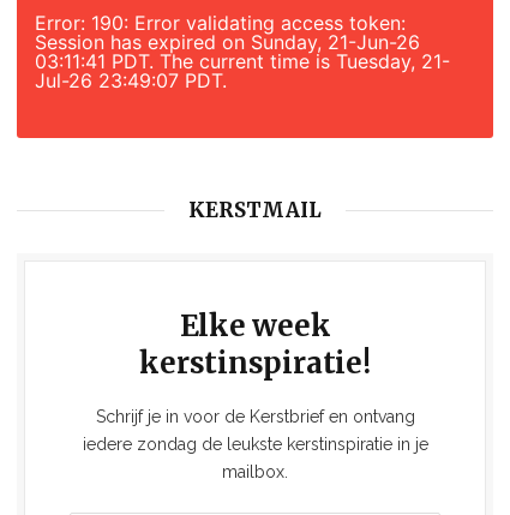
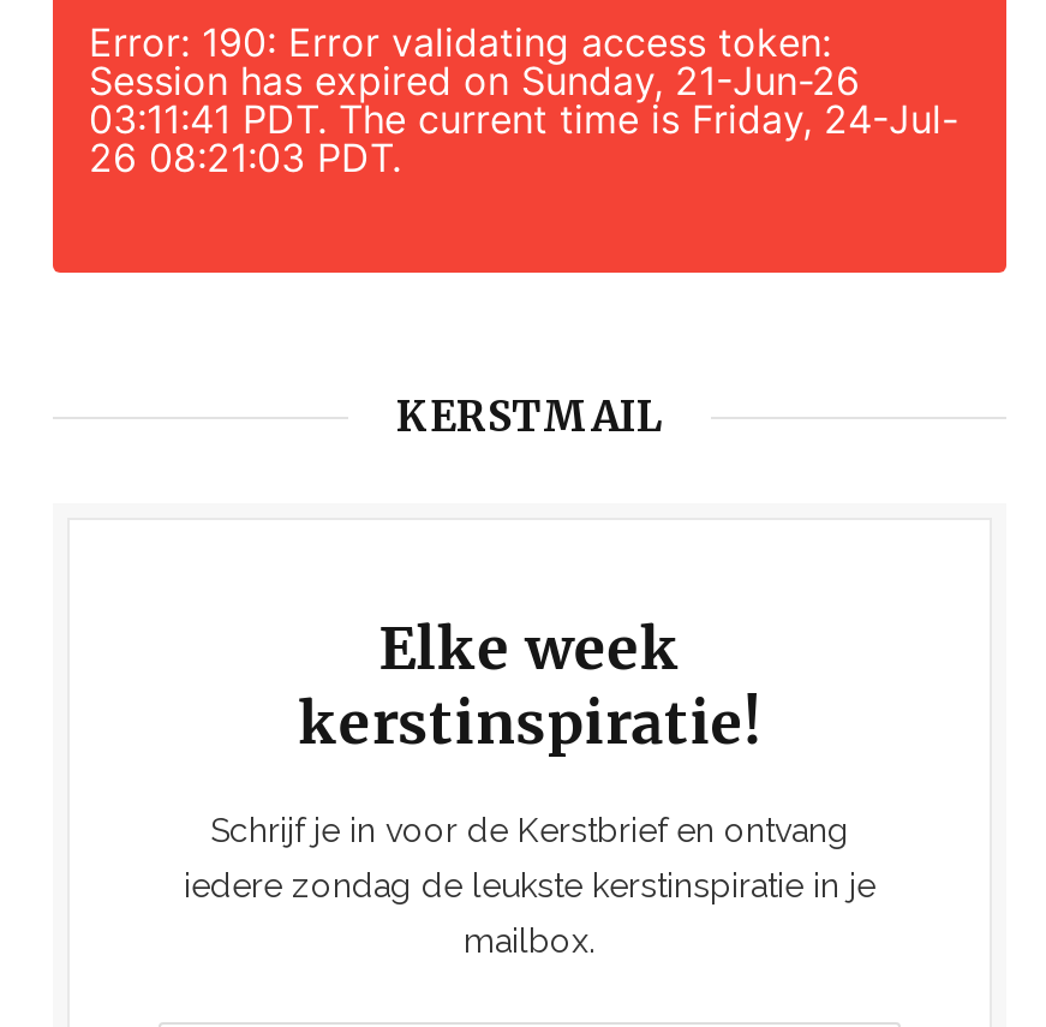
[35,49,450,73] 03:11:41 PDT. The current time is Tuesday, 21- -> [89,95,958,143] 03:11:41 PDT. The current time is Friday, 24-Jul-
[35,69,227,93] Jul-26 23:49:07 PDT. -> [89,134,401,182] 26 08:21:03 PDT.

